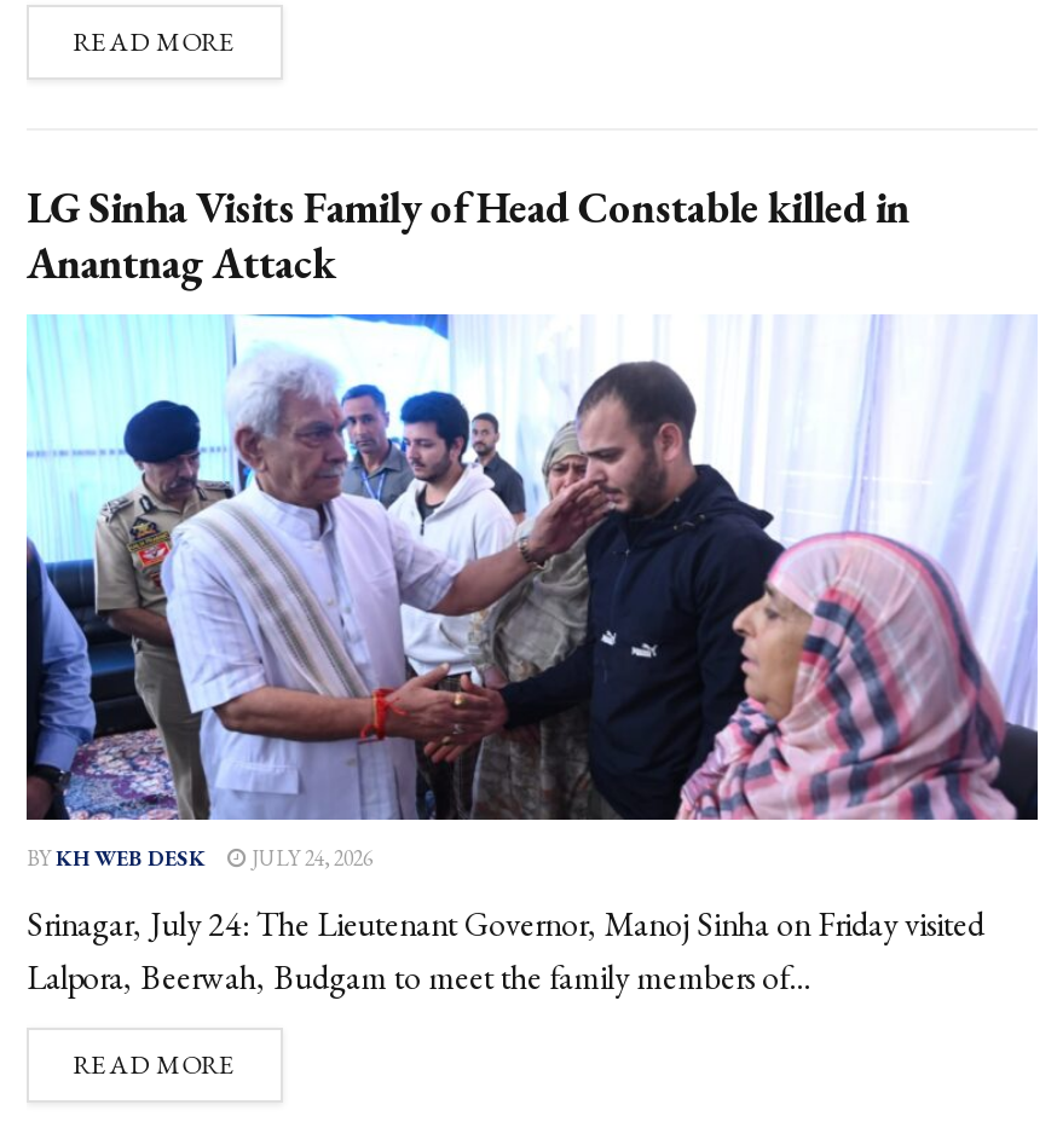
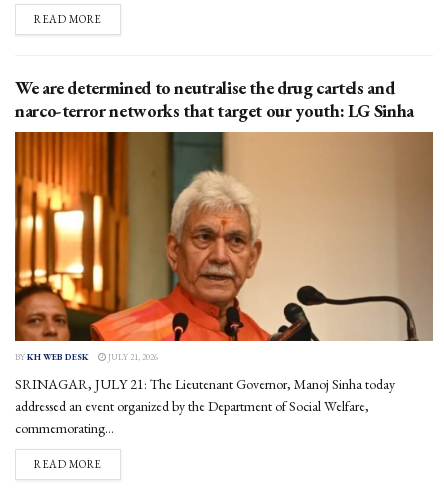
[27,178,909,290] LG Sinha Visits Family of Head Constable killed in | Anantnag Attack -> [15,76,414,122] We are determined to neutralise the drug cartels and | narco-terror networks that target our youth: LG Sinha
[24,312,1040,872] [image] | BY KH WEB DESK JULY 24, 2026 -> [14,131,434,363] [image] | BY KH WEB DESK JULY 21, 2026
[27,901,984,998] Srinagar, July 24: The Lieutenant Governor, Manoj Sinha on Friday visited | Lalpora, Beerwah, Budgam to meet the family members of... -> [15,375,395,437] SRINAGAR, JULY 21: The Lieutenant Governor, Manoj Sinha today | addressed an event organized by the Department of Social Welfare, | commemorating...

